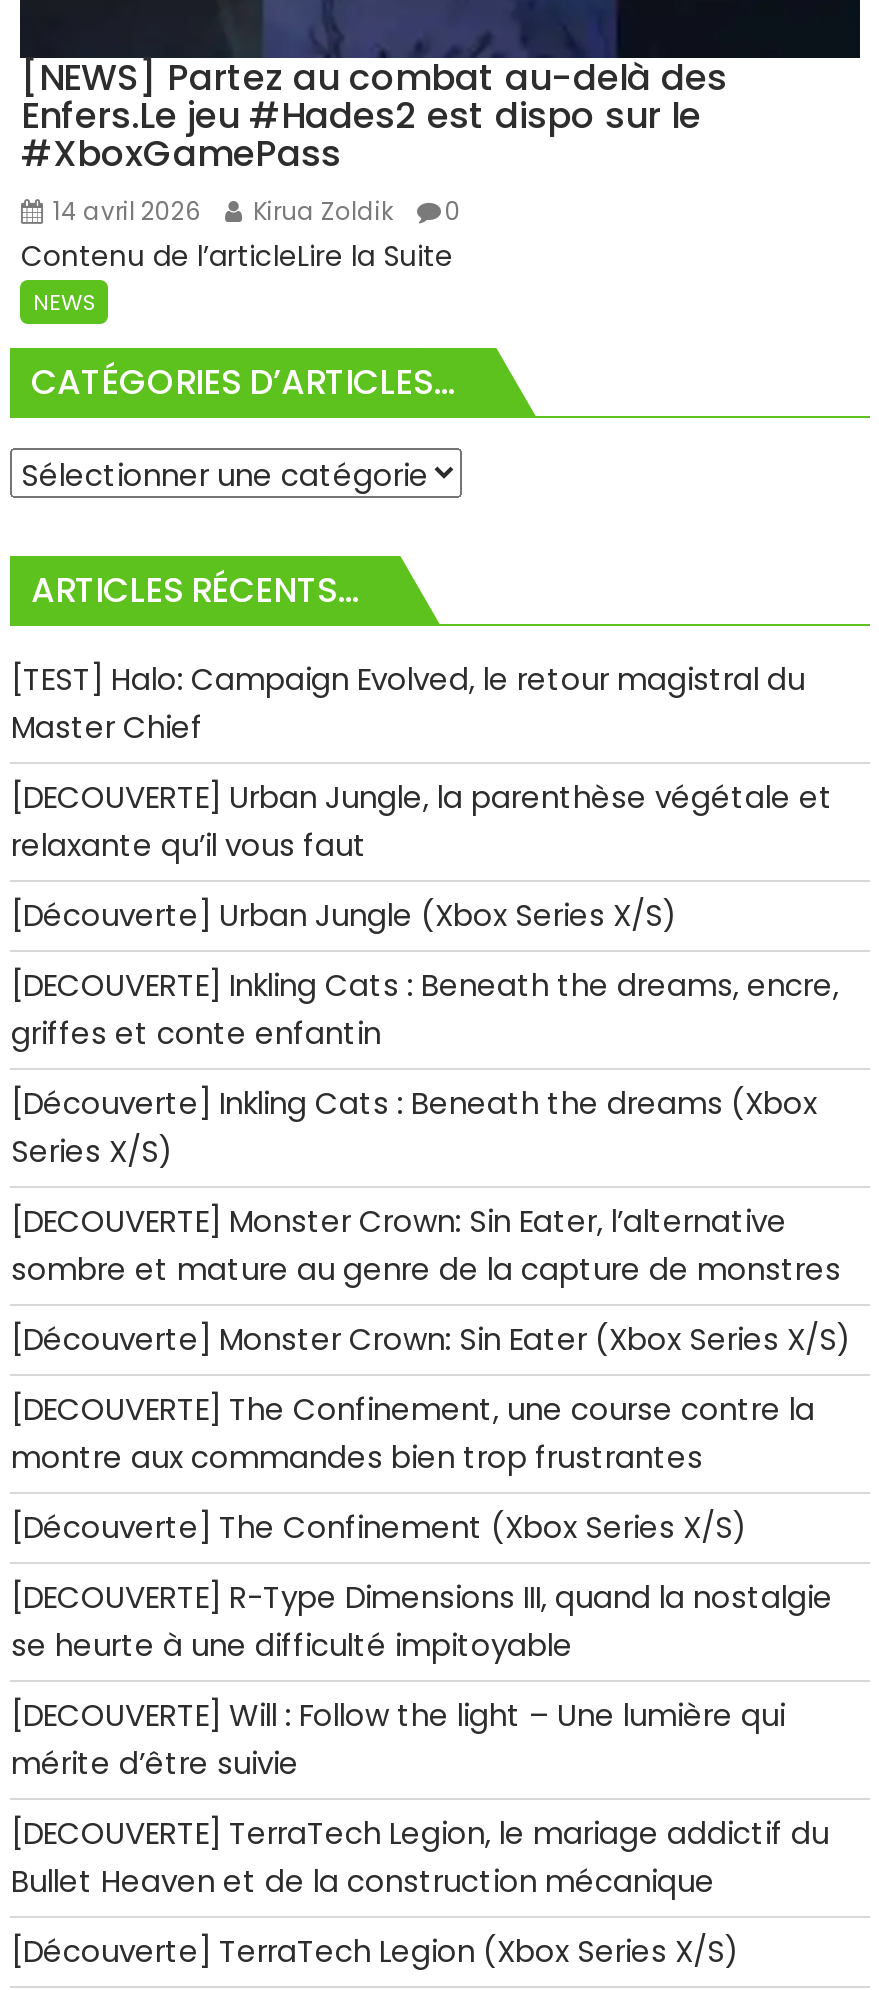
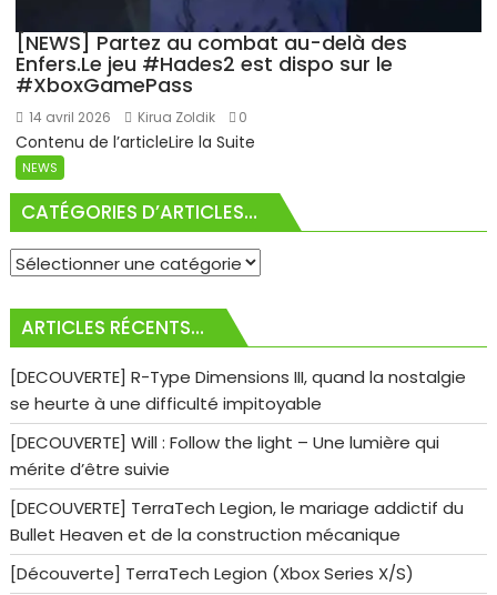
[11,657,851,1547] [TEST] Halo: Campaign Evolved, le retour magistral du | Master Chief | [DECOUVERTE] Urban Jungle, la parenthèse végétale et | relaxante qu’il vous faut | [Découverte] Urban Jungle (Xbox Series X/S) | [DECOUVERTE] Inkling Cats : Beneath the dreams, encre, | griffes et conte enfantin | [Découverte] Inkling Cats : Beneath the dreams (Xbox | Series X/S) | [DECOUVERTE] Monster Crown: Sin Eater, l’alternative | sombre et mature au genre de la capture de monstres | [Découverte] Monster Crown: Sin Eater (Xbox Series X/S) | [DECOUVERTE] The Confinement, une course contre la | montre aux commandes bien trop frustrantes | [Découverte] The Confinement (Xbox Series X/S) -> none

